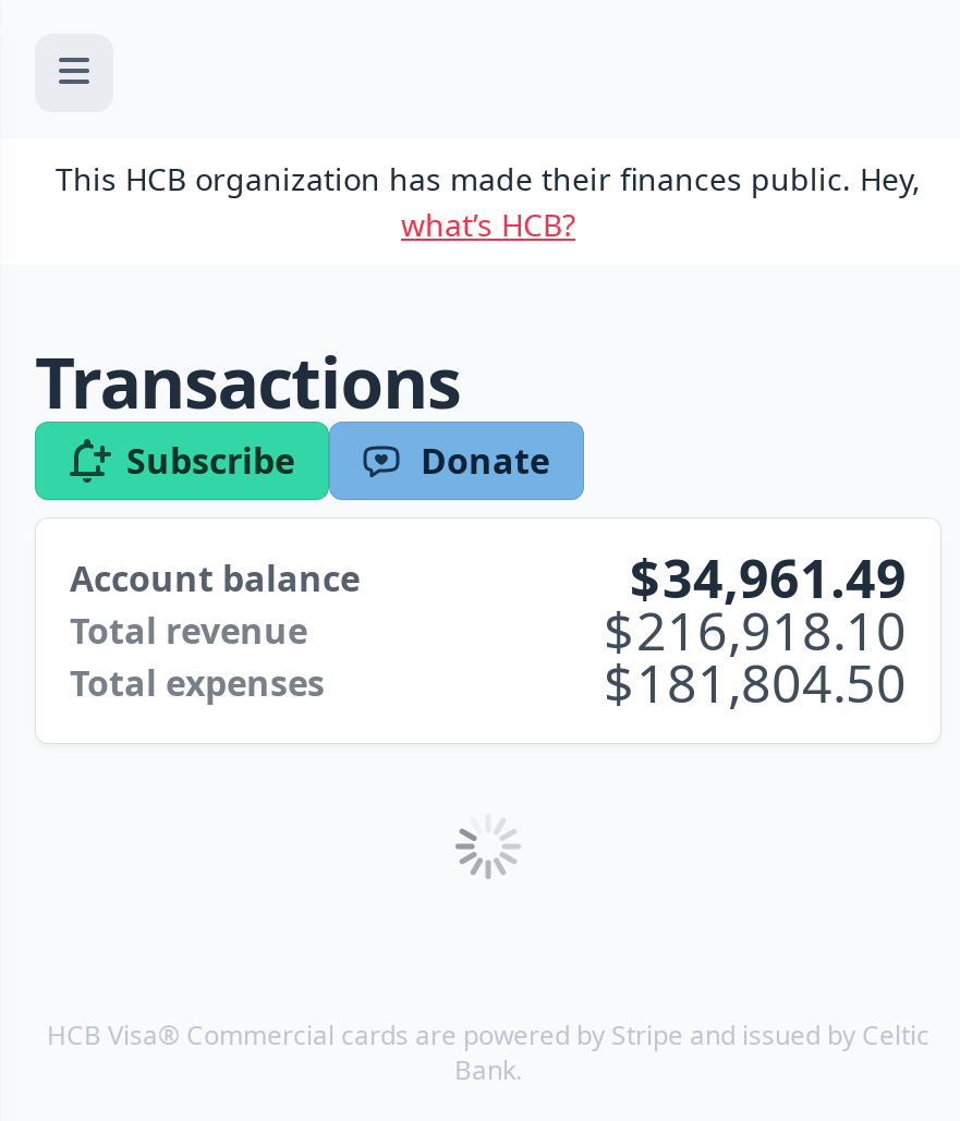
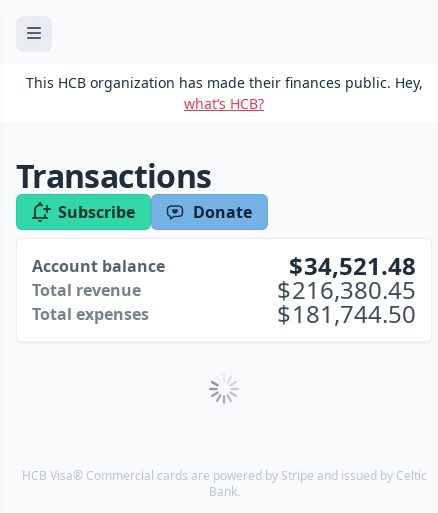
[649,541,907,613] 34,961.49 -> [298,249,416,282] 34,521.48
[623,594,907,666] 216,918.10 -> [286,273,416,306] 216,380.45
[623,646,907,718] 181,804.50 -> [286,297,416,330] 181,744.50

